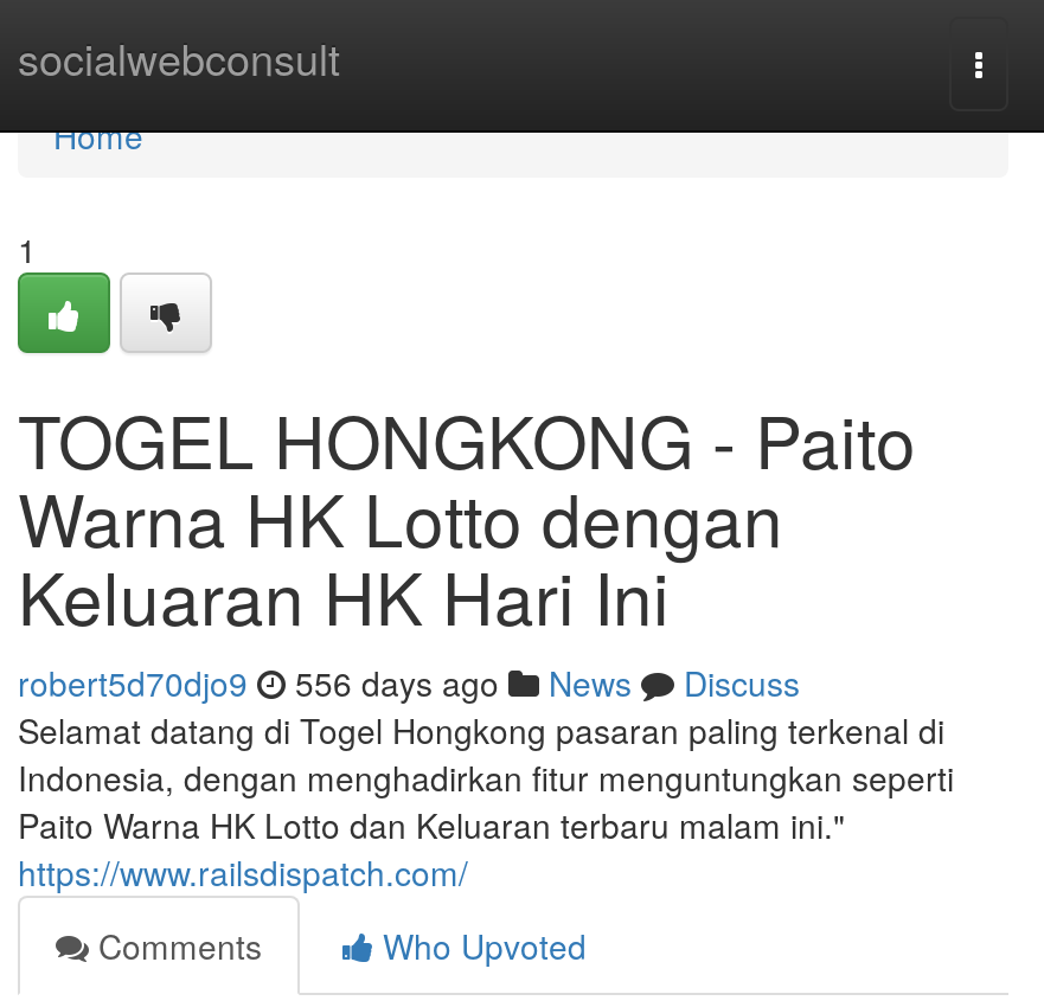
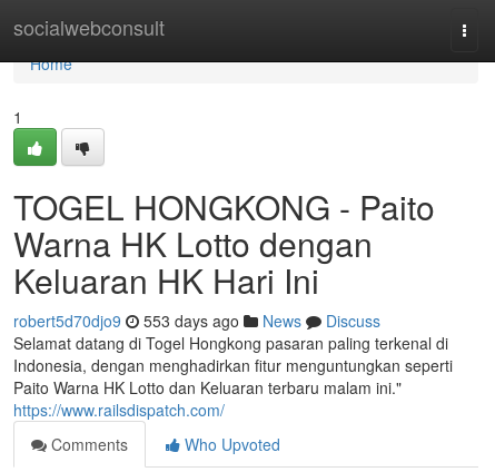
[18,659,800,706] robert5d70djo9 556 days ago News Discuss -> [13,309,380,332] robert5d70djo9 553 days ago News Discuss

